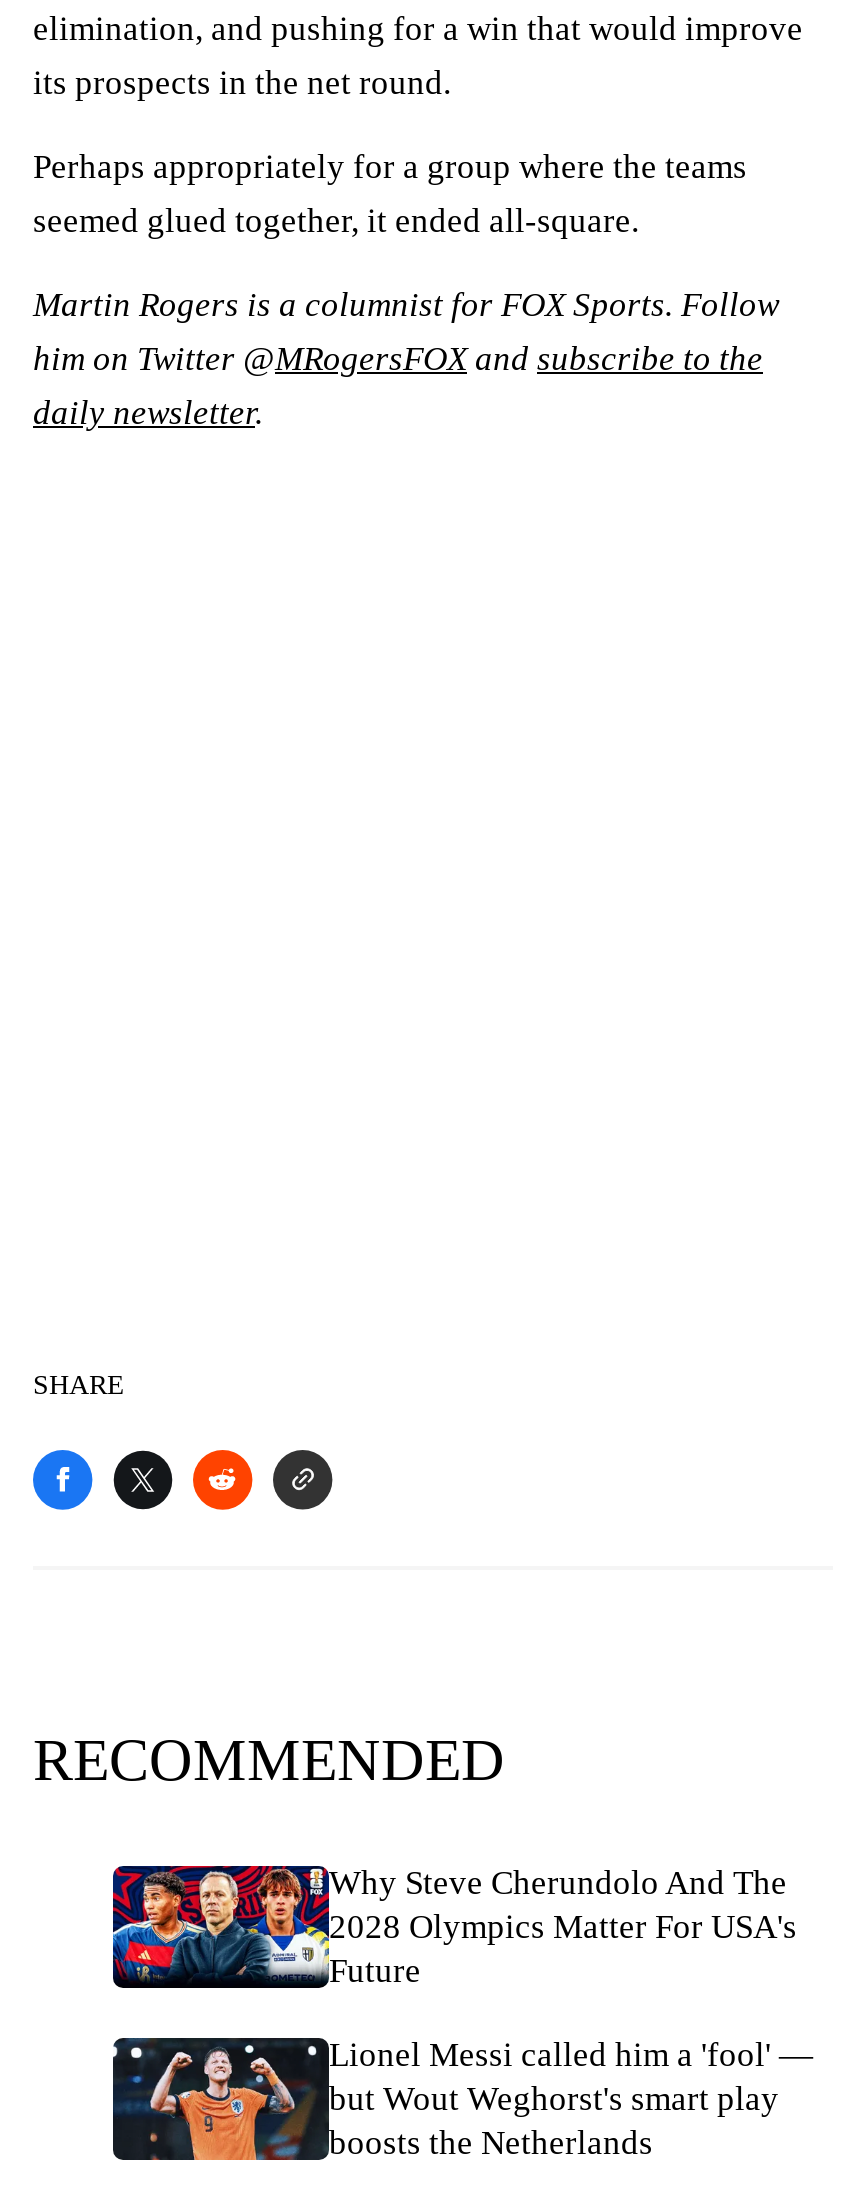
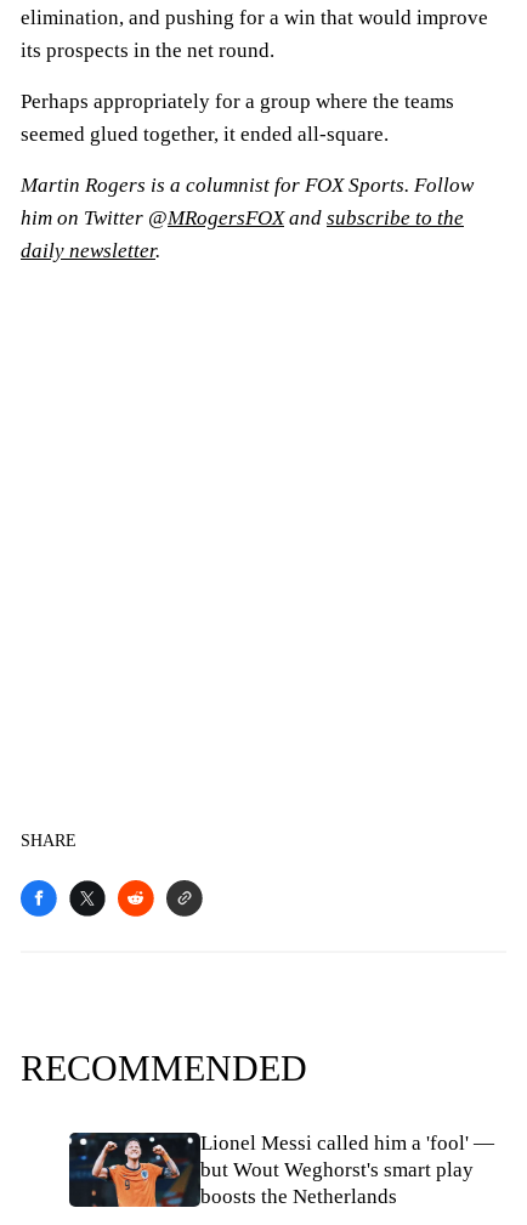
[111,1864,797,1990] [image] | Why Steve Cherundolo And The | 2028 Olympics Matter For USA's | Future -> none

